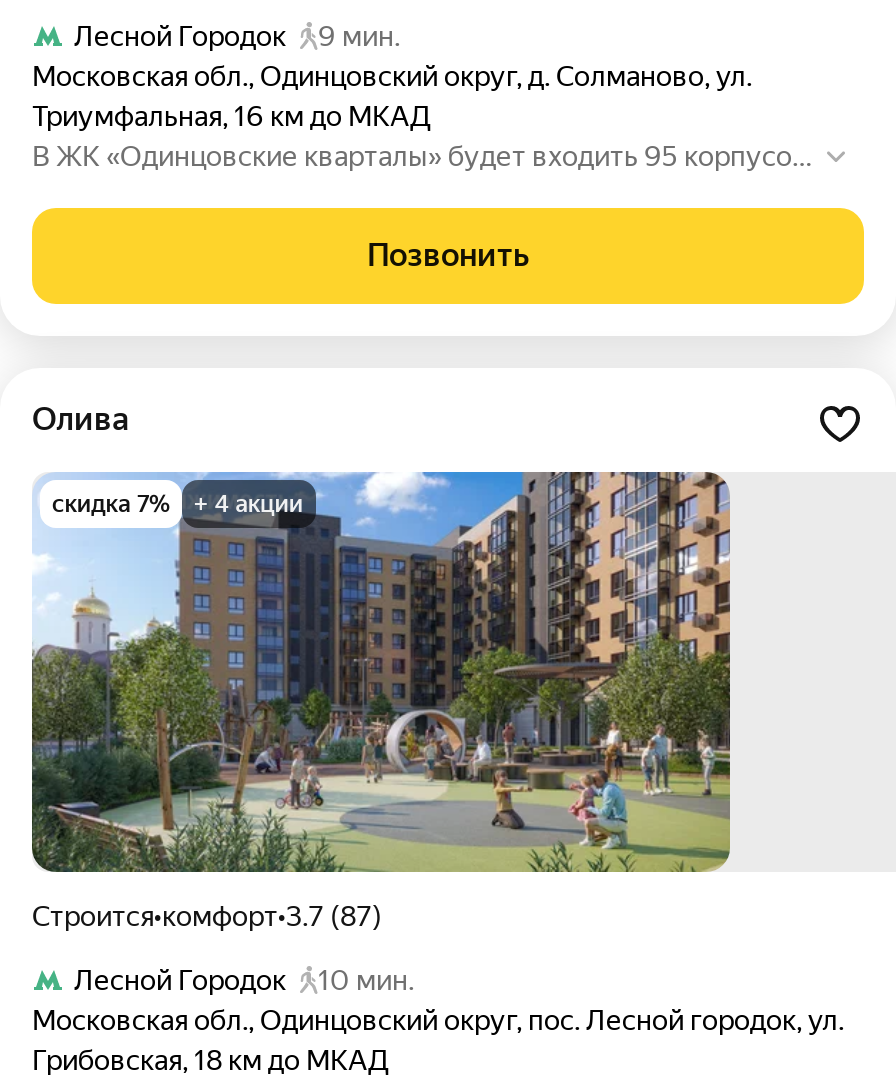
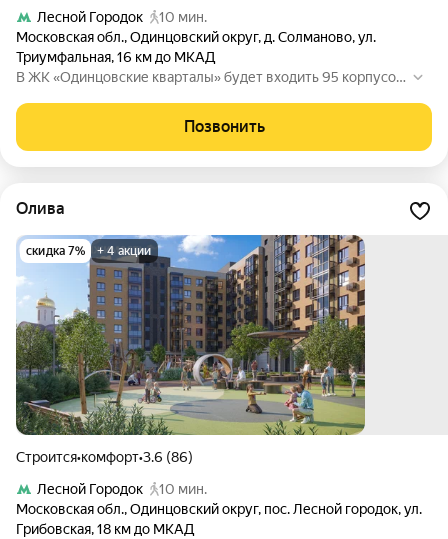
[74,20,400,52] Лесной Городок 9 мин. -> [37,9,207,25] Лесной Городок 10 мин.
[50,900,382,932] Строится•комфорт•3.7 (87) -> [25,449,193,465] Строится•комфорт•3.6 (86)

